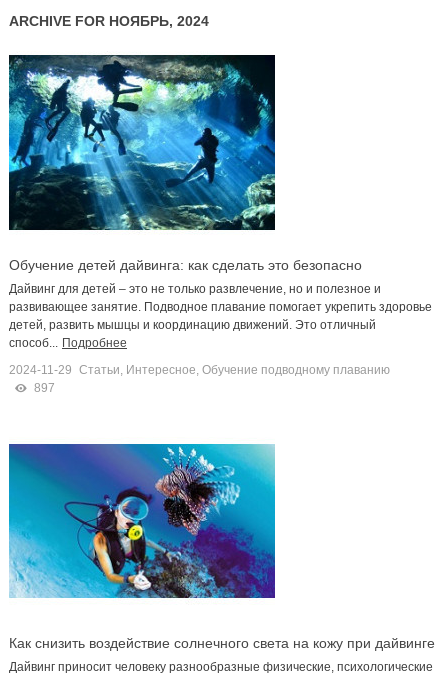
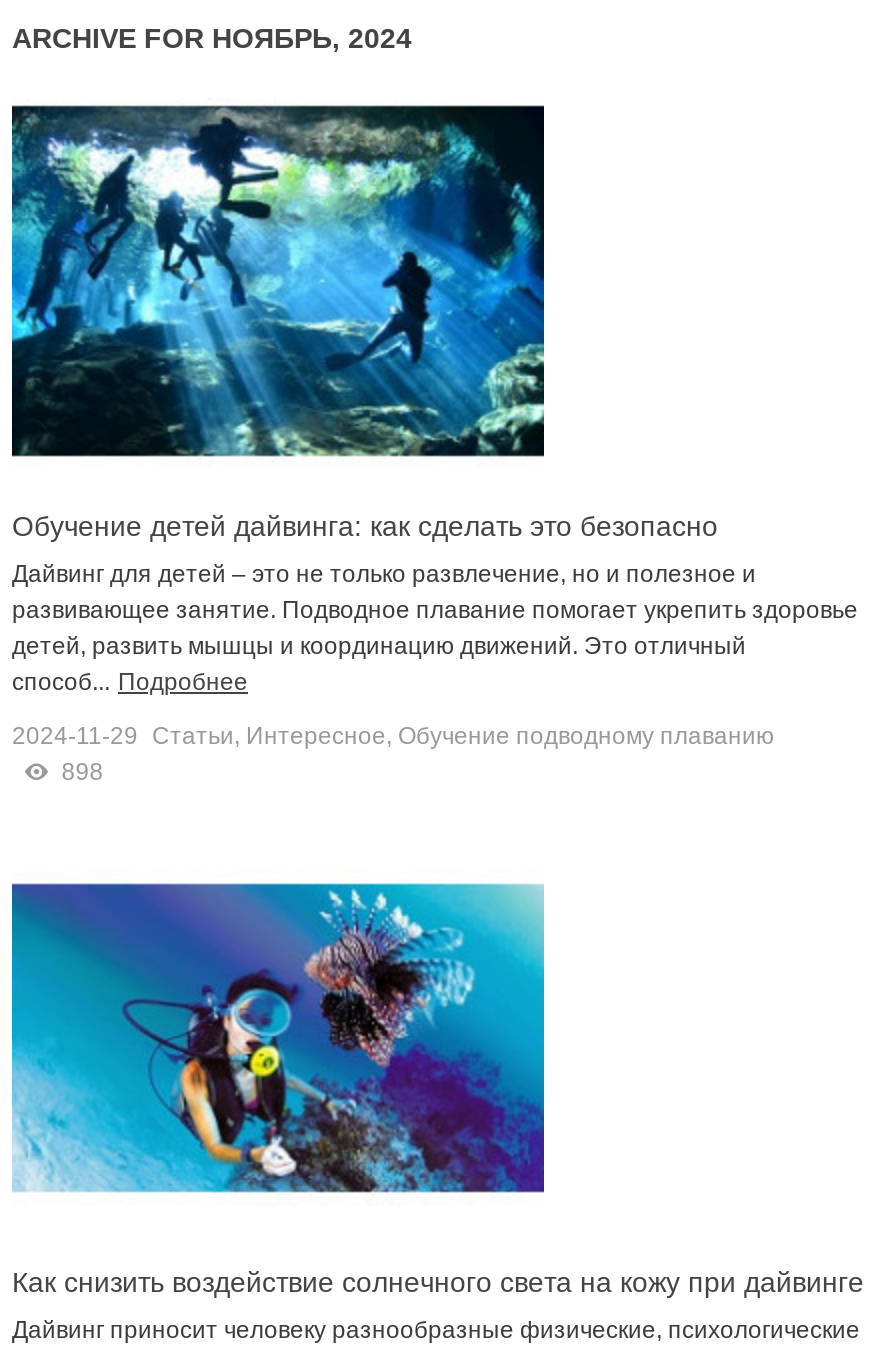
[34,381,55,395] 897 -> [62,758,104,786] 898

